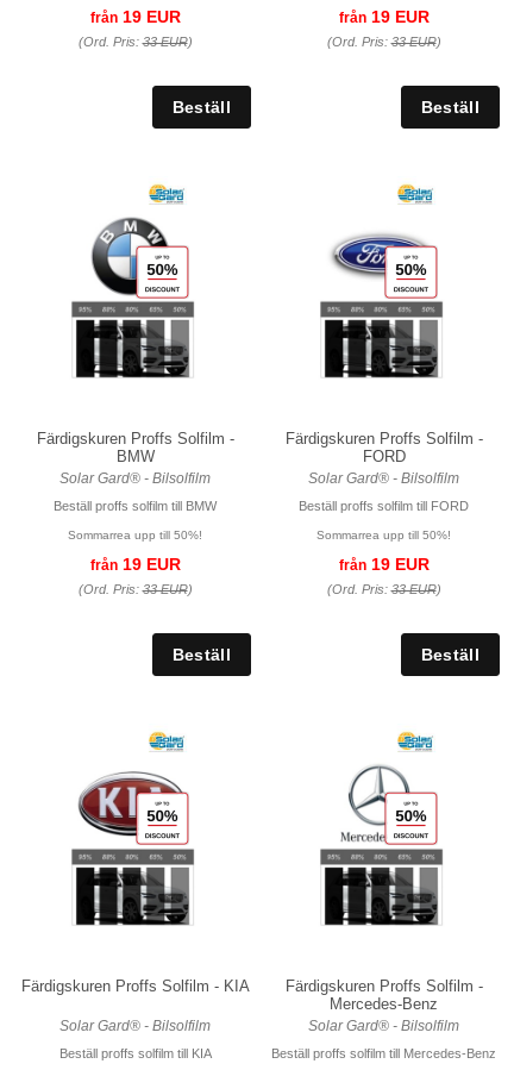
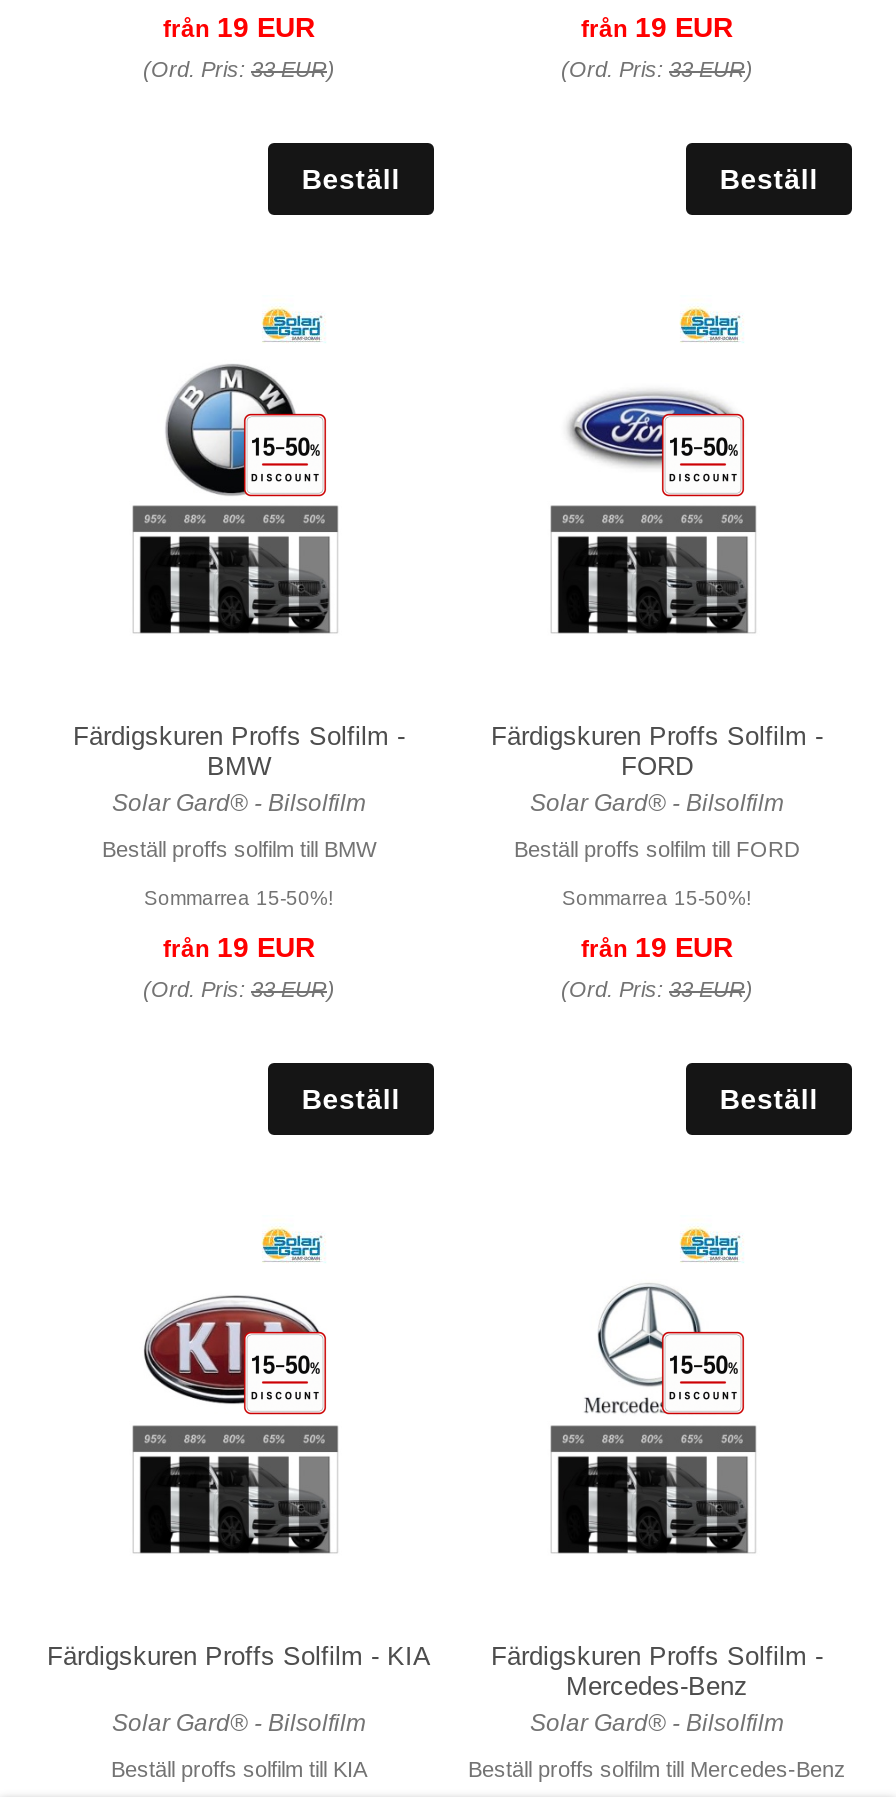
[136,245,189,299] [image] -> [242,413,326,503] [image]
[384,245,438,299] [image] -> [658,411,744,503] [image]
[68,528,202,542] Sommarrea upp till 50%! -> [144,887,334,909] Sommarrea 15-50%!
[316,528,451,542] Sommarrea upp till 50%! -> [562,887,752,909] Sommarrea 15-50%!
[136,793,189,845] [image] -> [240,1333,326,1417] [image]
[385,801,438,845] [image] -> [662,1343,744,1417] [image]

